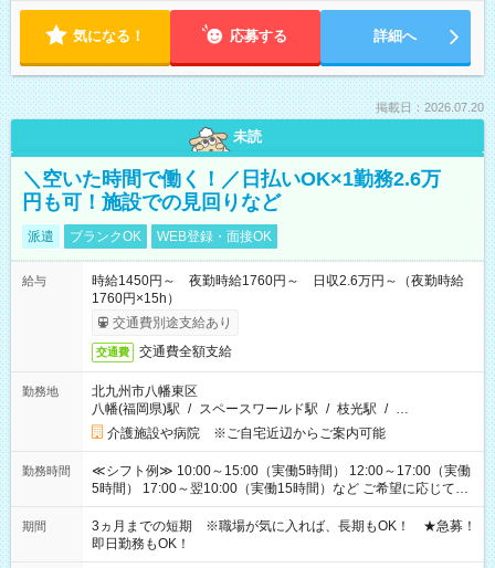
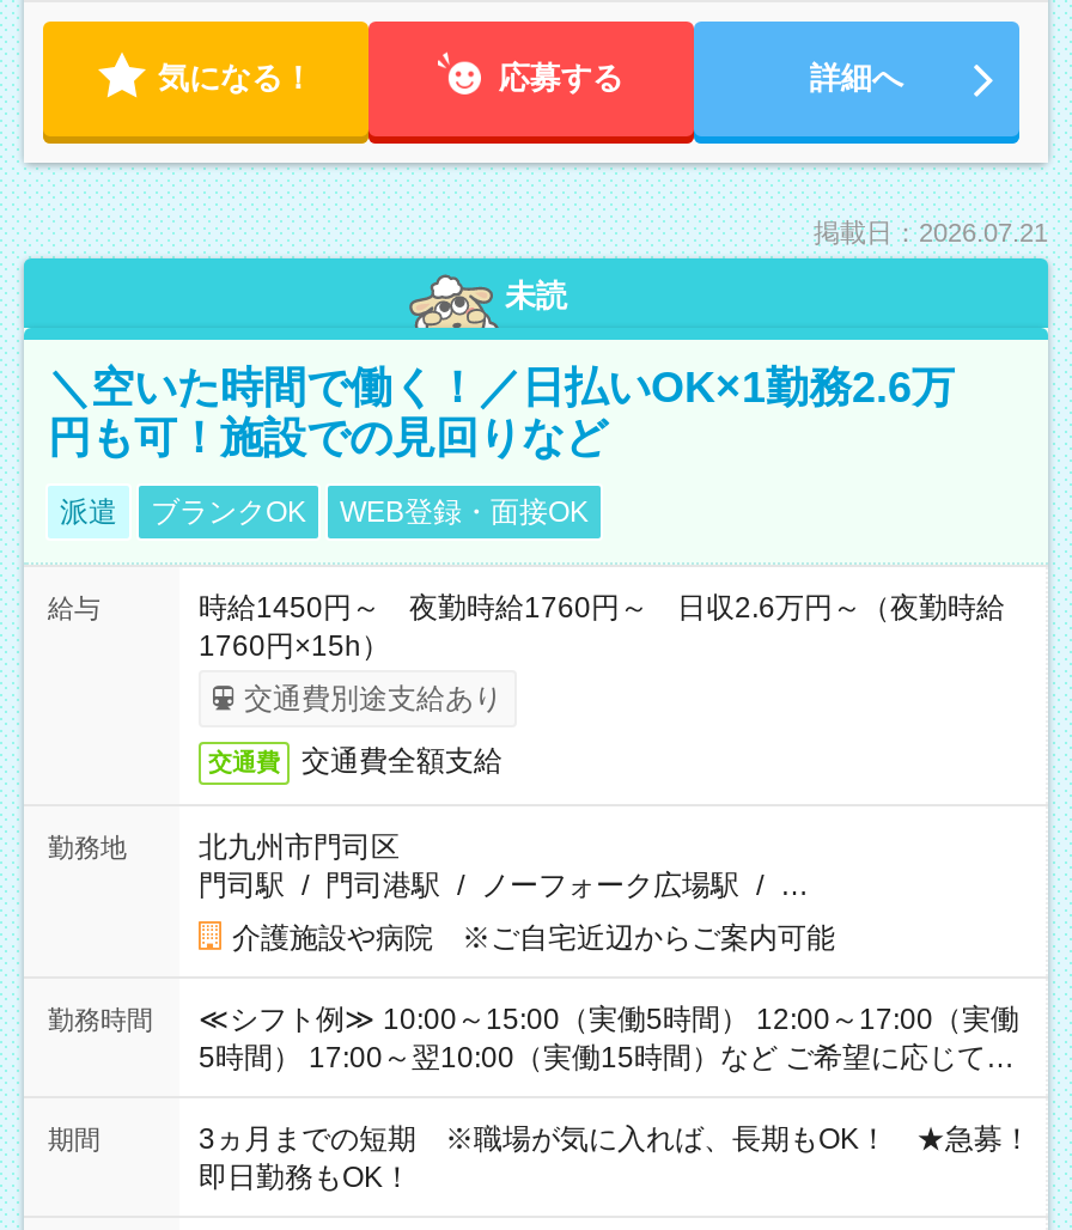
[376,101,484,114] 掲載日：2026.07.20 -> [814,218,1048,246] 掲載日：2026.07.21
[92,383,409,417] 北九州市八幡東区 | 八幡(福岡県)駅 / スペースワールド駅 / 枝光駅 / … -> [199,830,809,902] 北九州市門司区 | 門司駅 / 門司港駅 / ノーフォーク広場駅 / …

